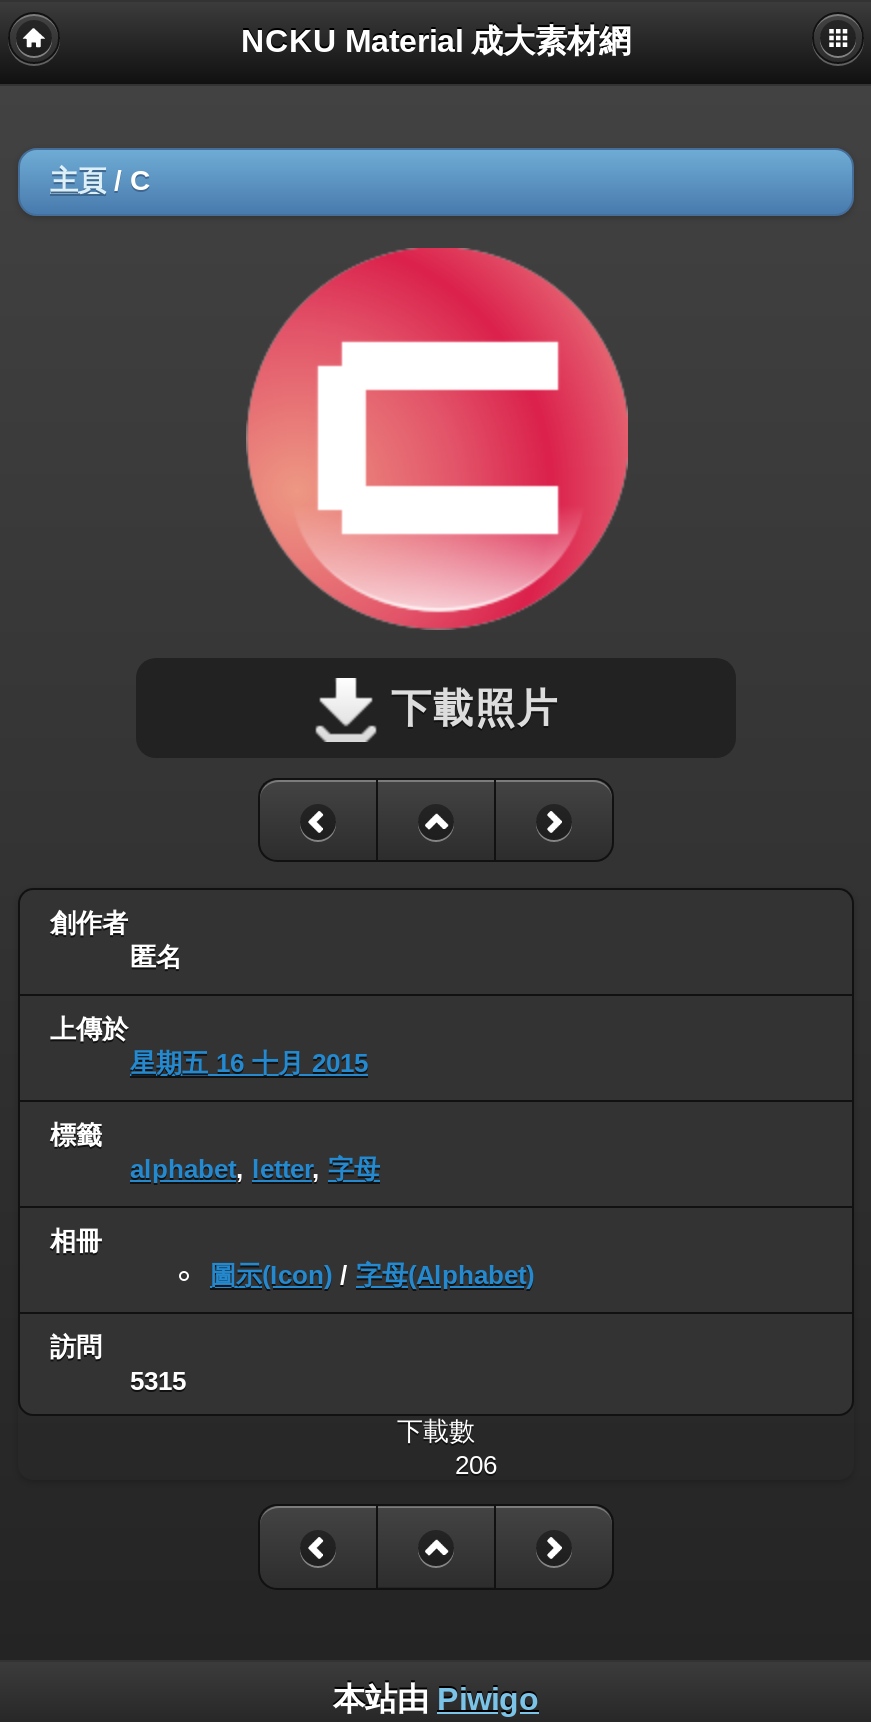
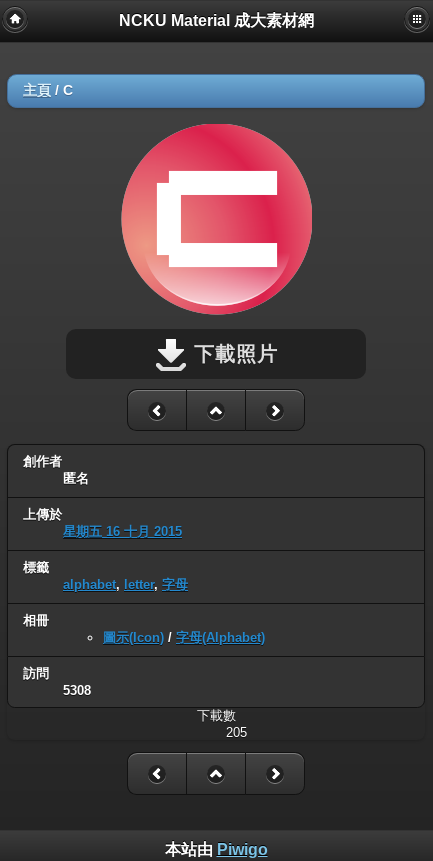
[130,1365,186,1395] 5315 -> [63,683,91,698] 5308
[455,1449,497,1479] 206 -> [225,724,246,739] 205

